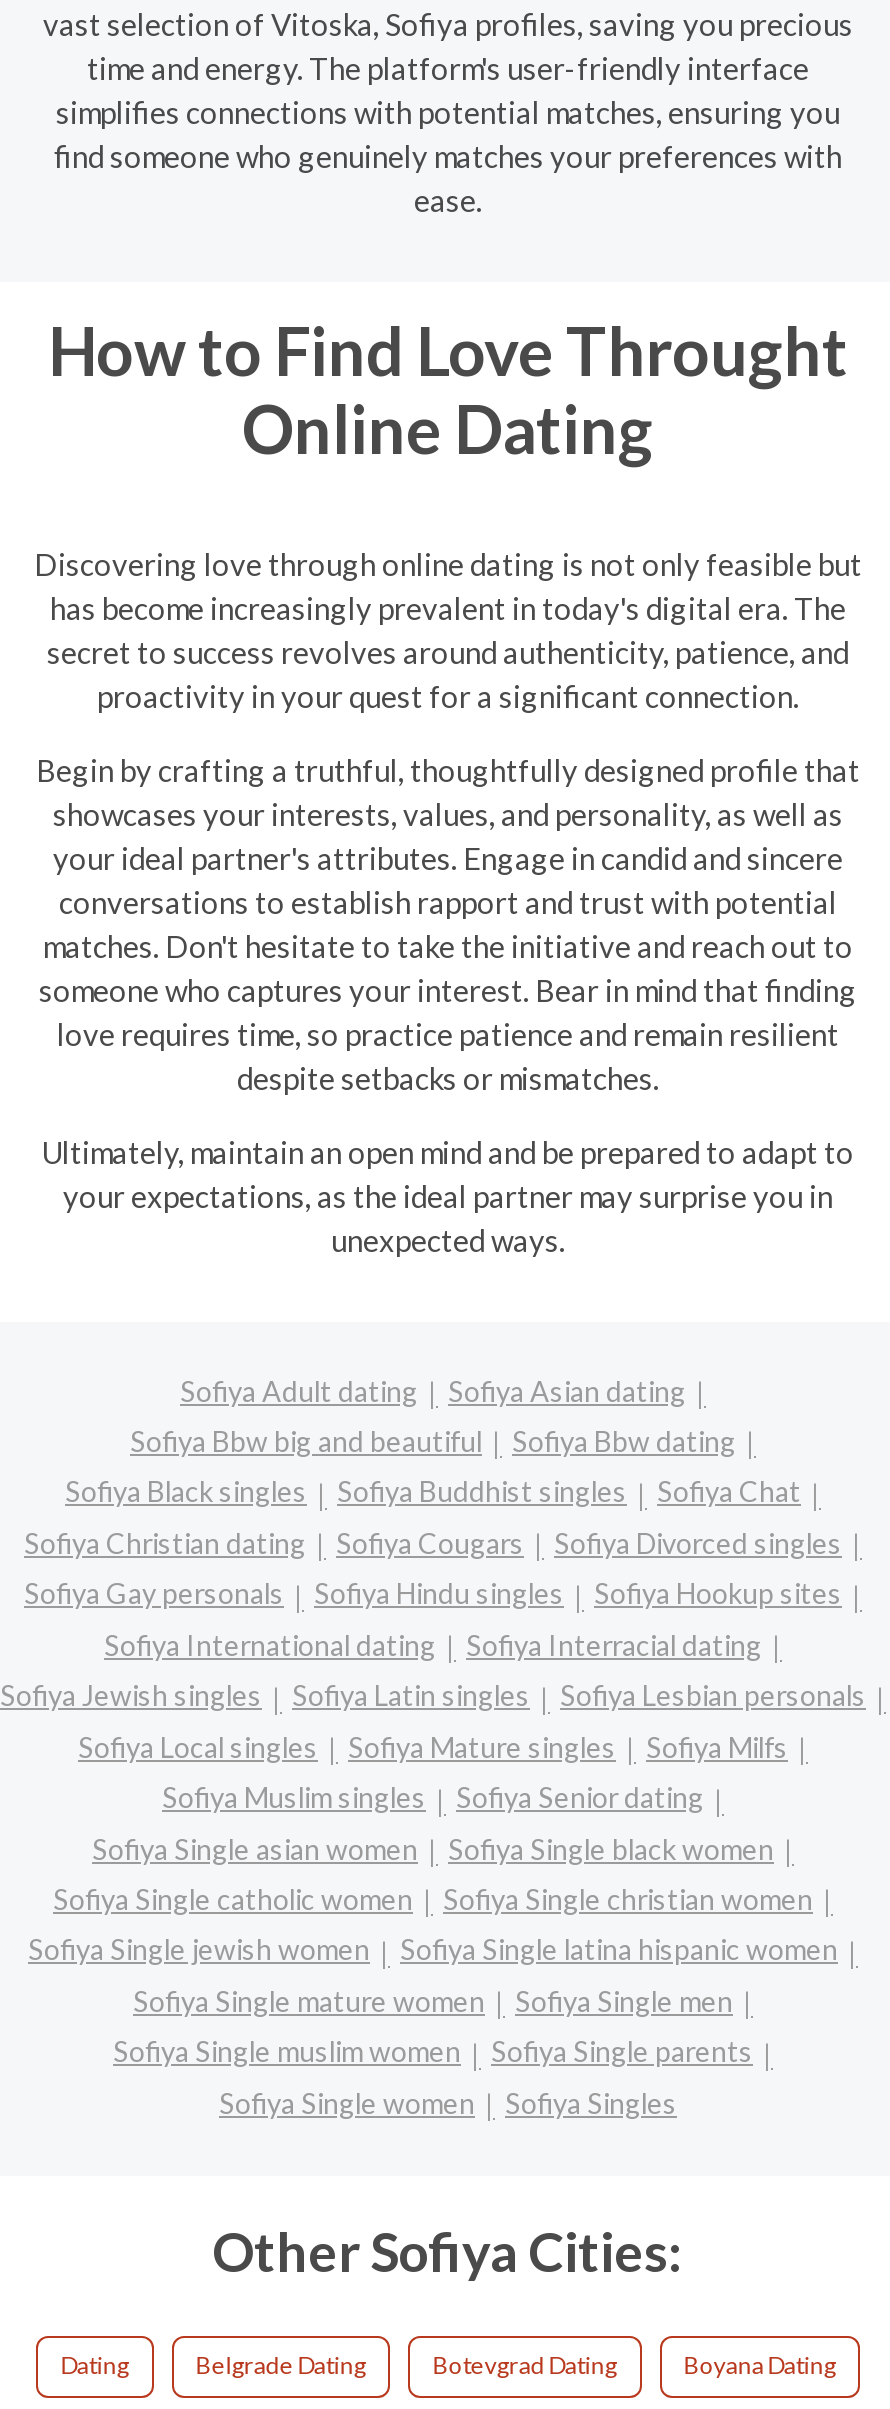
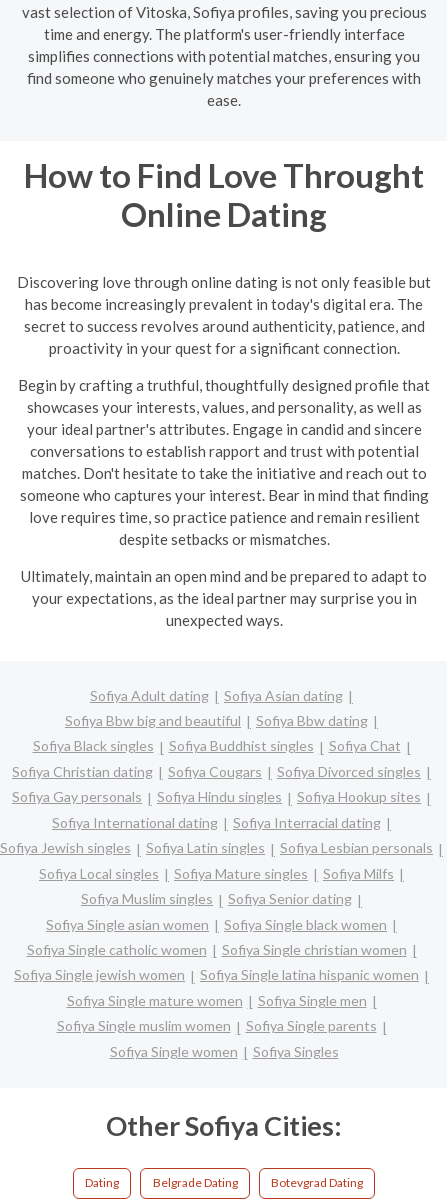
[684,2351,836,2381] Boyana Dating -> none

